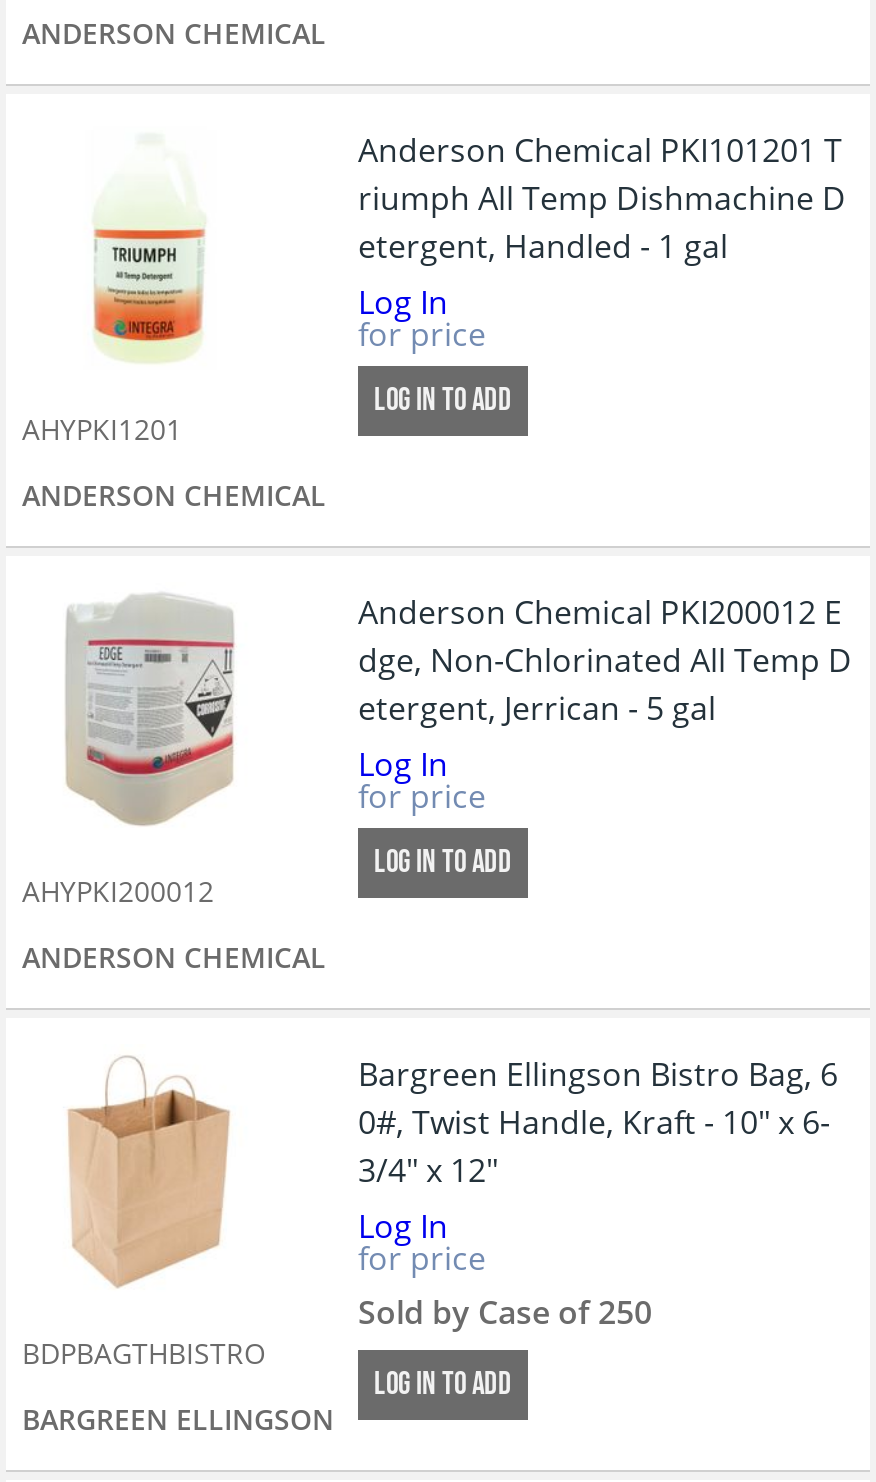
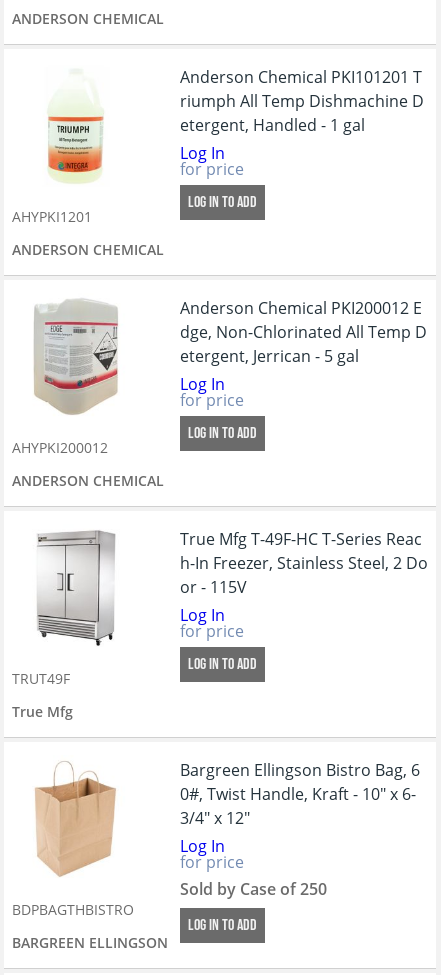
none -> [12,530,116,721] [image] | TRUT49F | True Mfg
none -> [180,528,428,674] True Mfg T-49F-HC T-Series Reac | h-In Freezer, Stainless Steel, 2 Do | or - 115V | Log In | for price | LOG IN TO ADD

